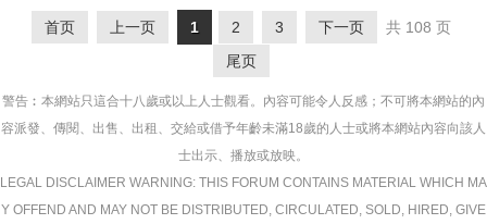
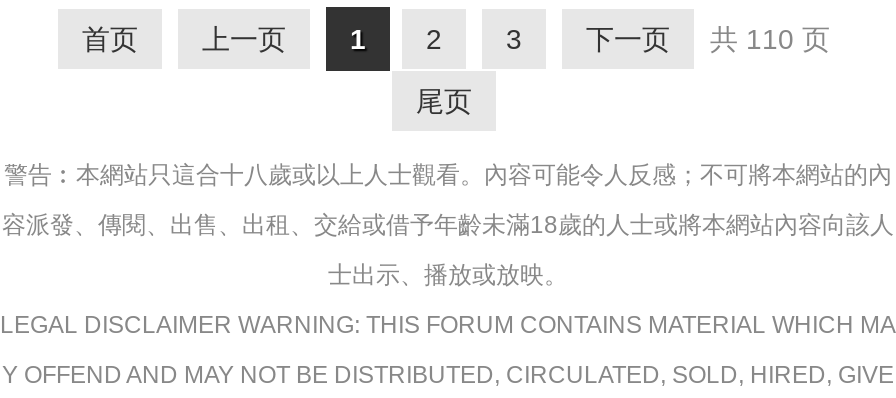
[45,18,455,36] 首页 上一页 1 2 3 下一页 共 108 页 -> [82,23,838,55] 首页 上一页 1 2 3 下一页 共 110 页

